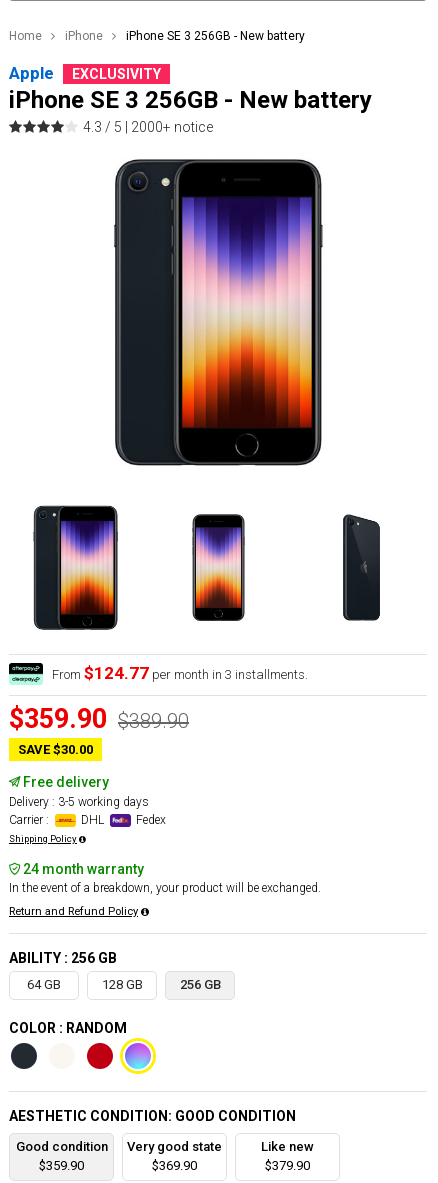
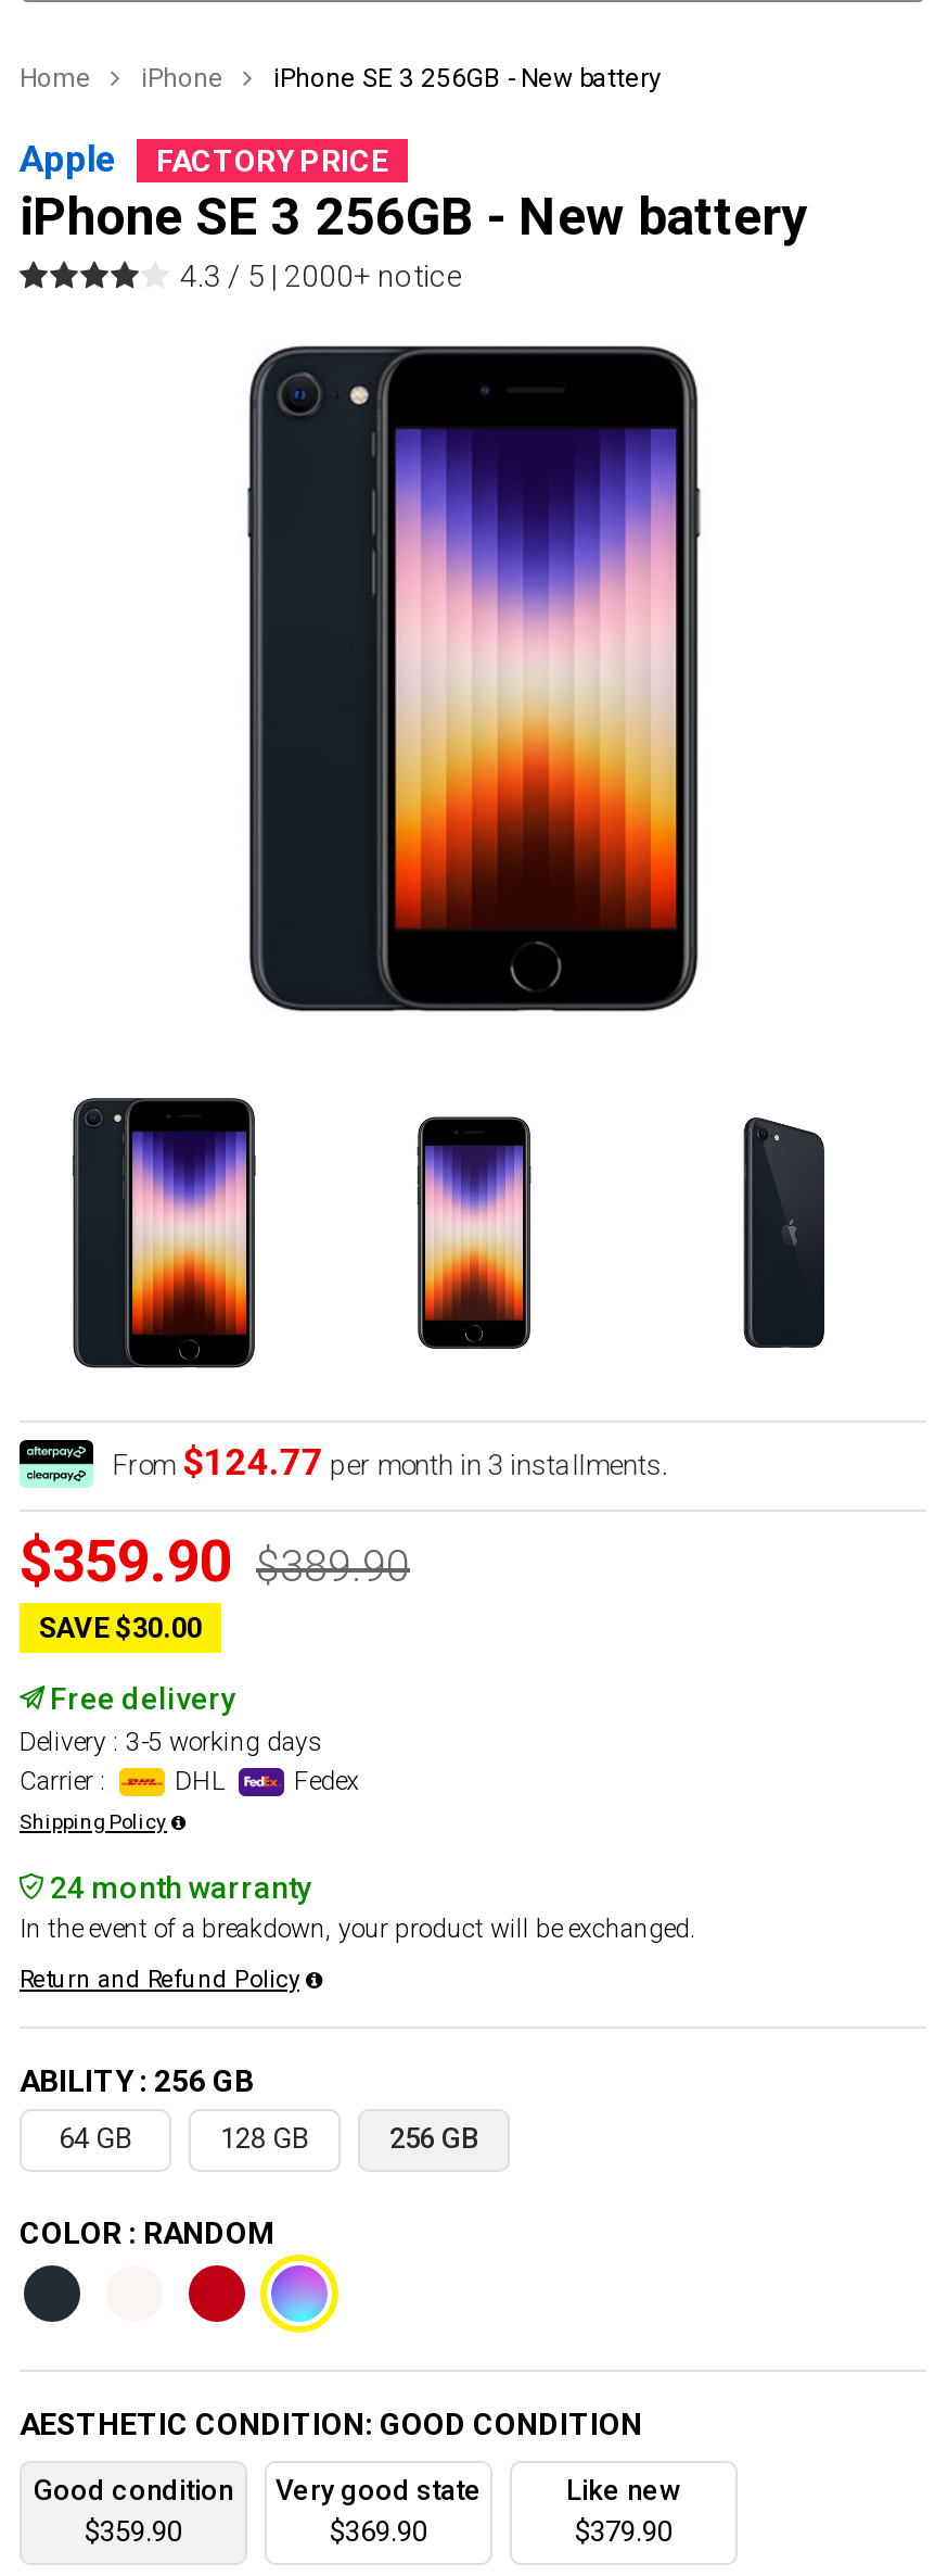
[72,66,161,82] EXCLUSIVITY -> [156,143,388,178] FACTORY PRICE

